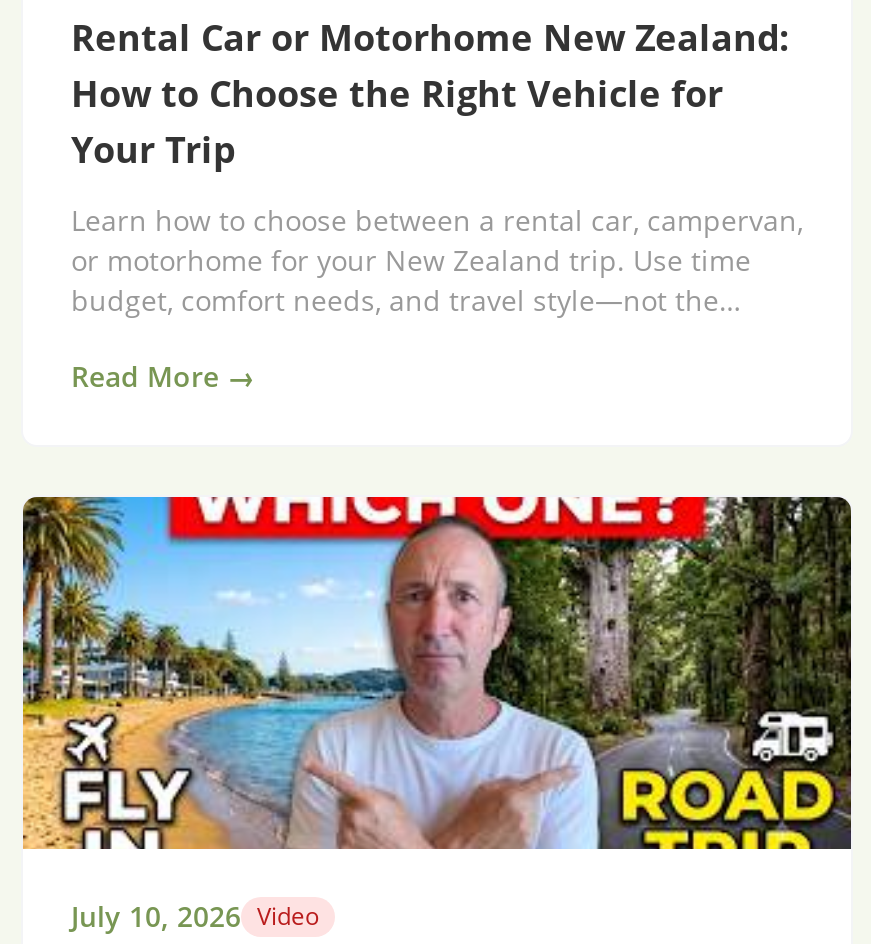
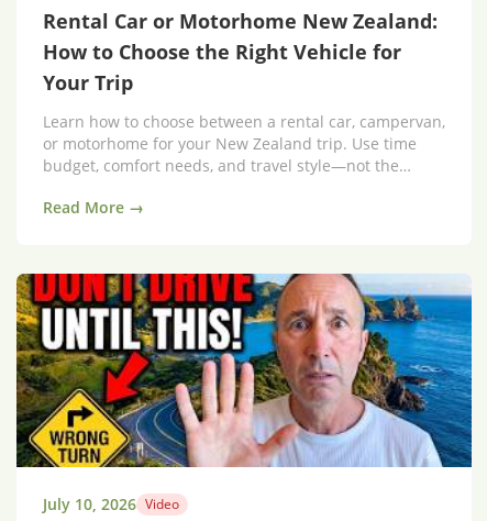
[21,495,853,851] [image] -> [15,273,473,468] [image]

